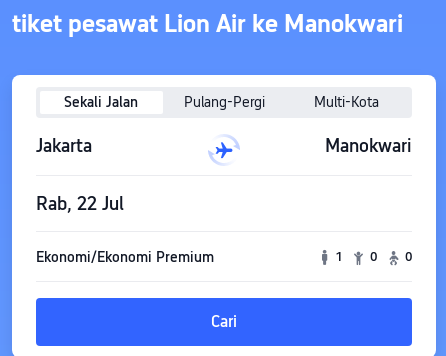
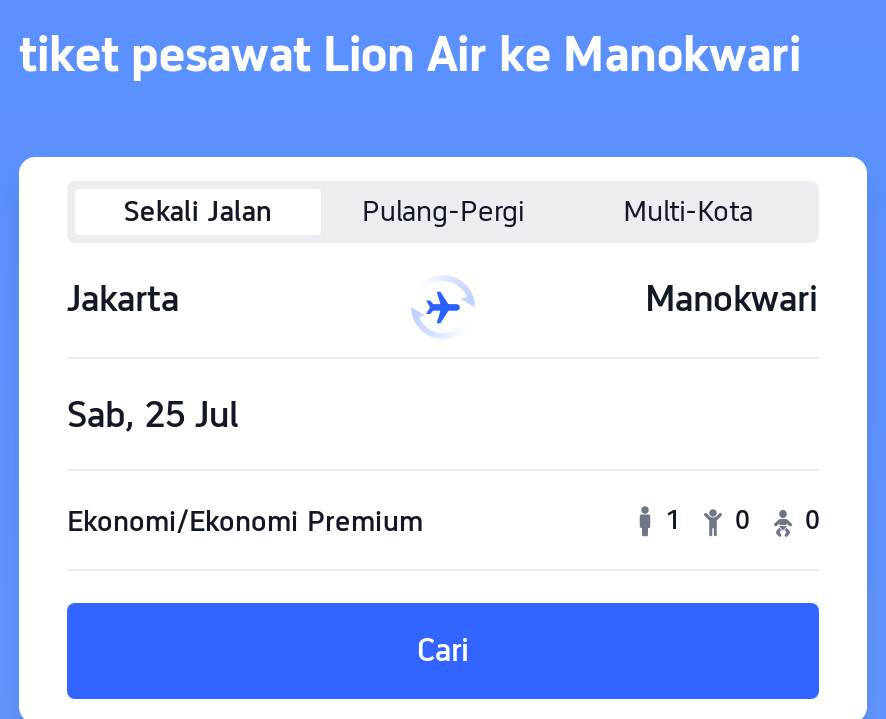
[36,192,124,213] Rab, 22 Jul -> [67,392,239,434] Sab, 25 Jul

